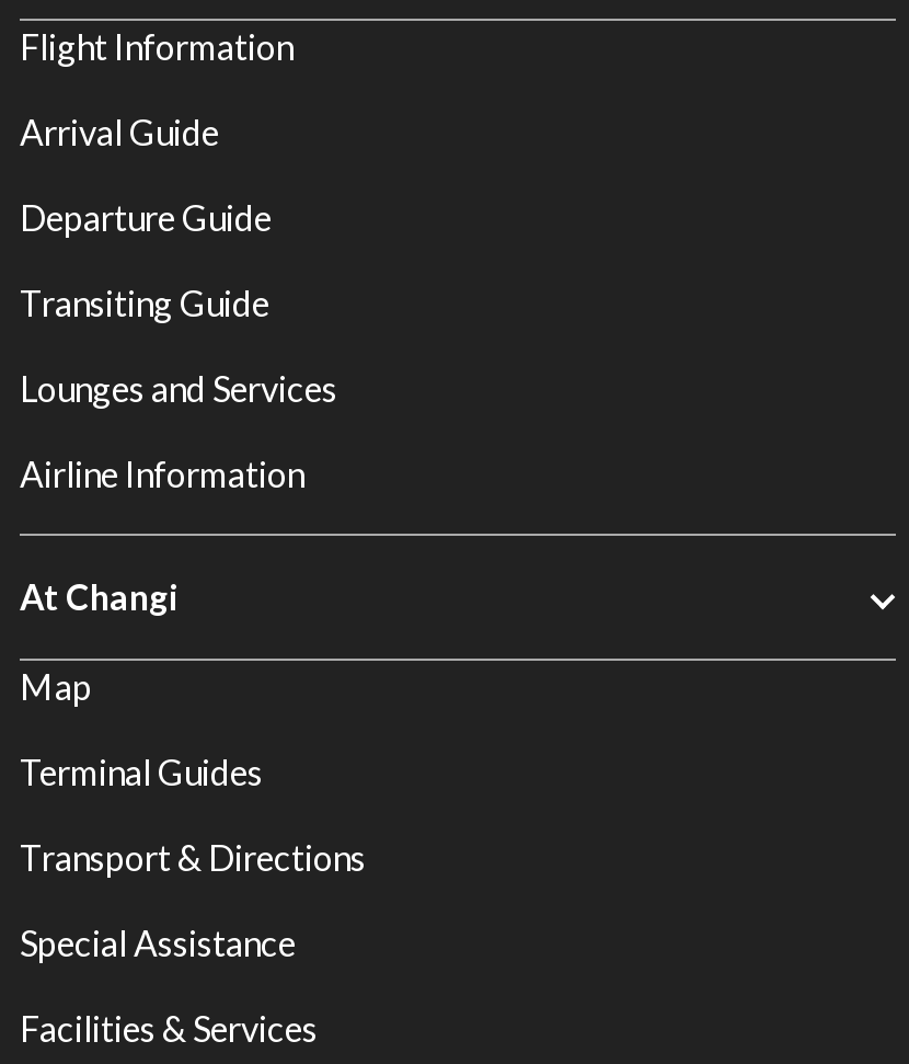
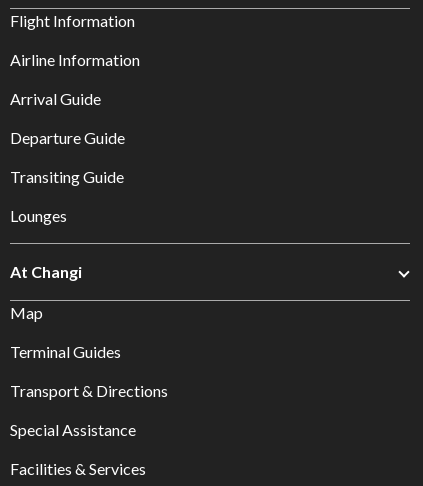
moved [20,110,272,323] -> [10,89,125,186]: Arrival Guide | Departure Guide | Transiting Guide
[20,367,337,408] Lounges and Services -> [10,206,67,225] Lounges
moved [20,452,304,494] -> [10,50,140,69]: Airline Information

